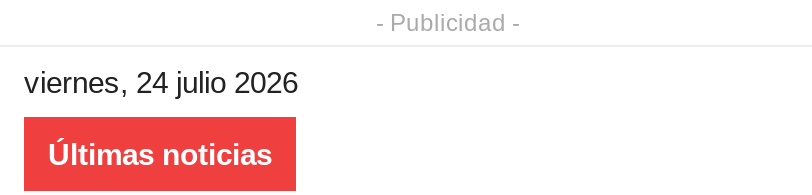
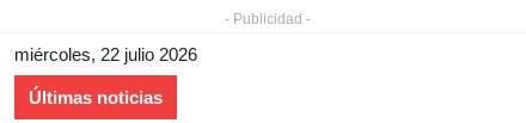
[24,65,298,99] viernes, 24 julio 2026 -> [14,44,197,64] miércoles, 22 julio 2026

